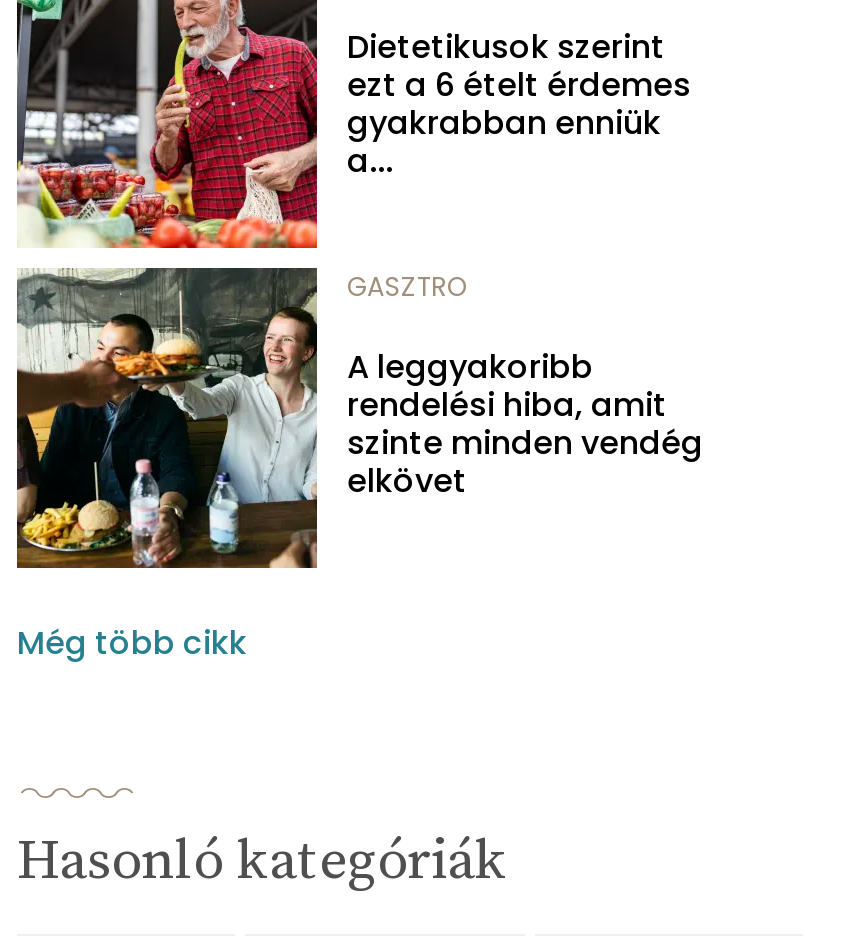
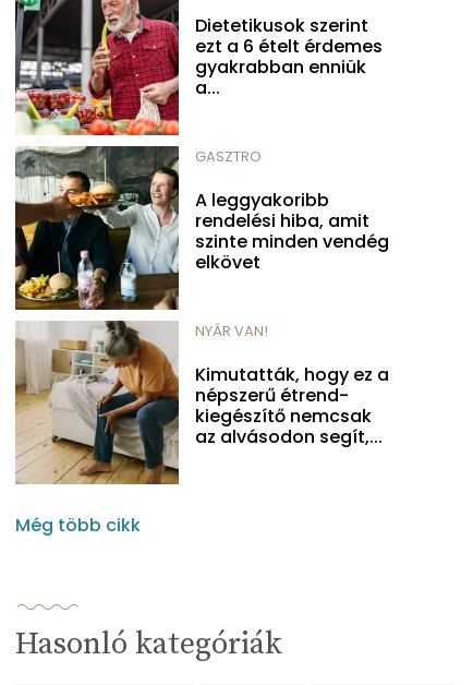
none -> [14,321,389,485] [image] | NYÁR VAN! | Kimutatták, hogy ez a | népszerű étrend- | kiegészítő nemcsak | az alvásodon segít,...

